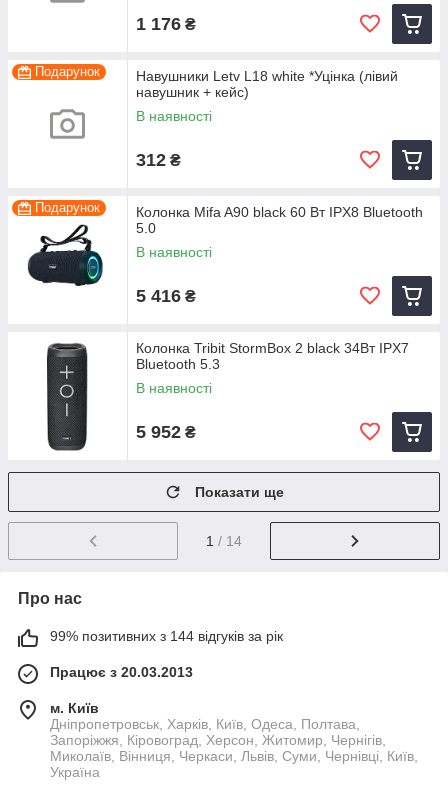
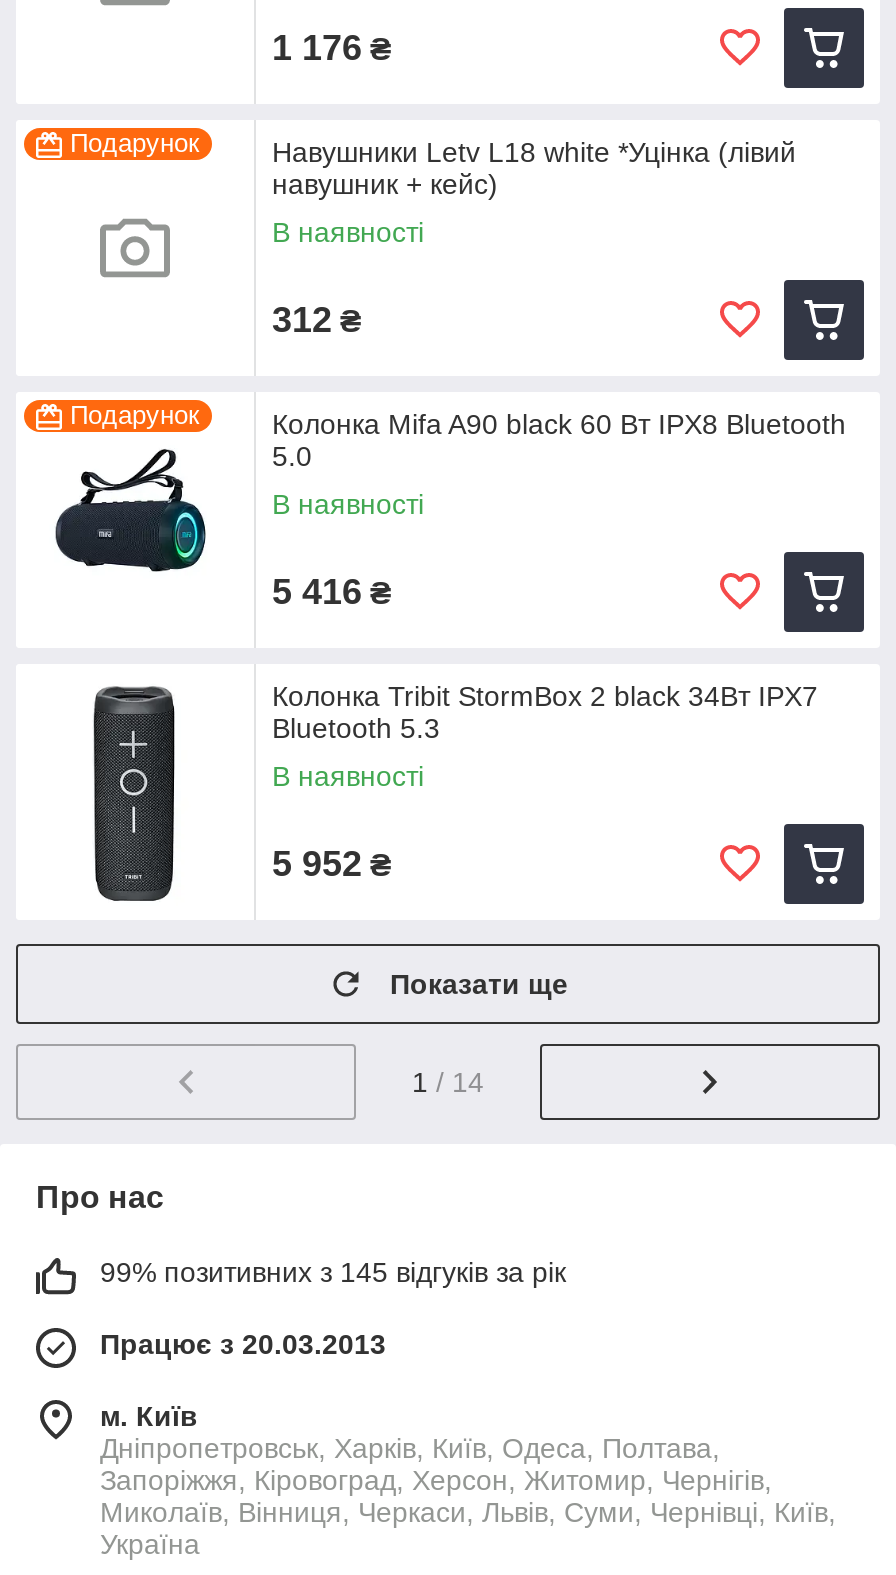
[50,628,283,644] 99% позитивних з 144 відгуків за рік -> [100,1256,566,1288] 99% позитивних з 145 відгуків за рік

